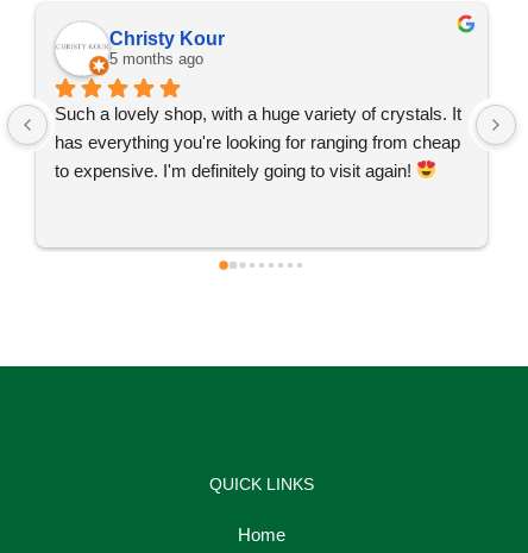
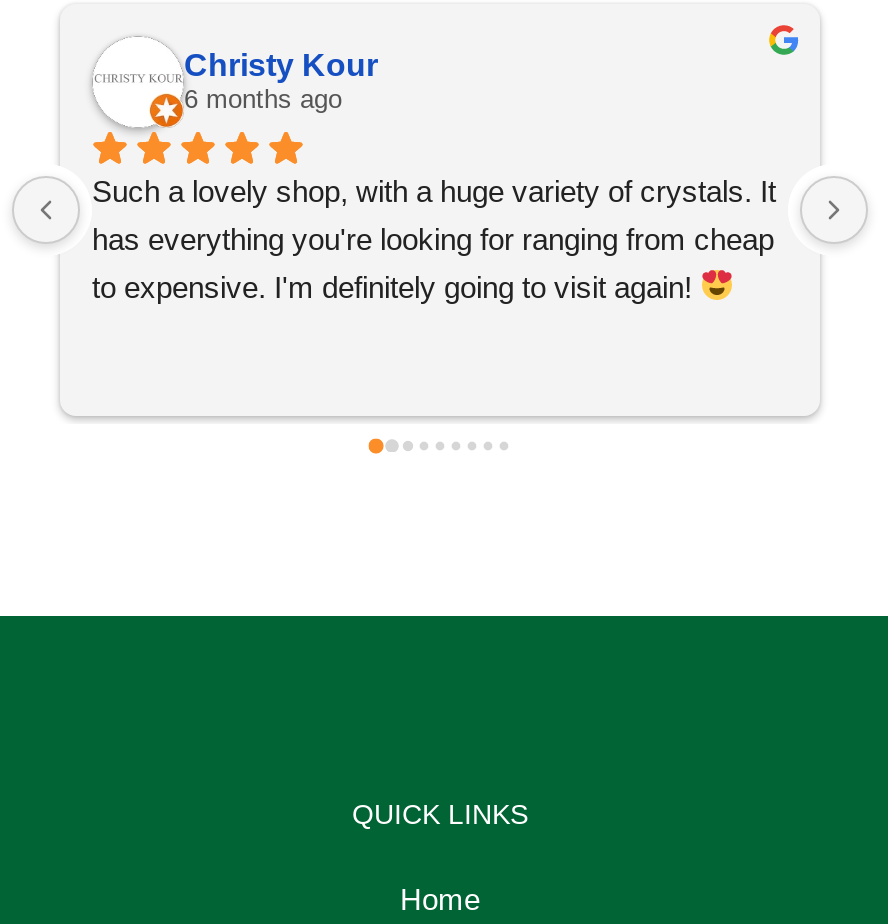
[109,50,203,68] 5 months ago -> [184,84,342,114] 6 months ago

